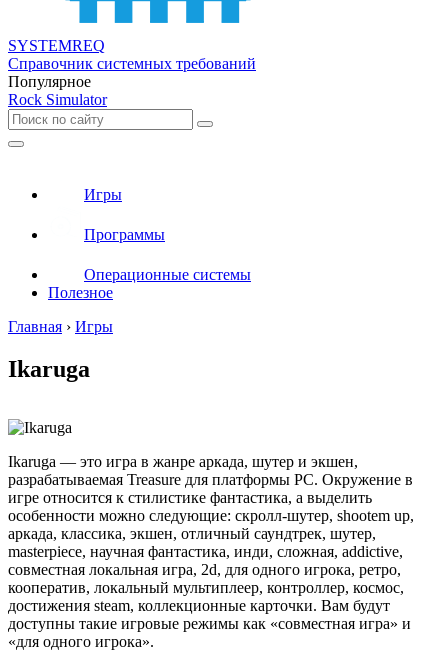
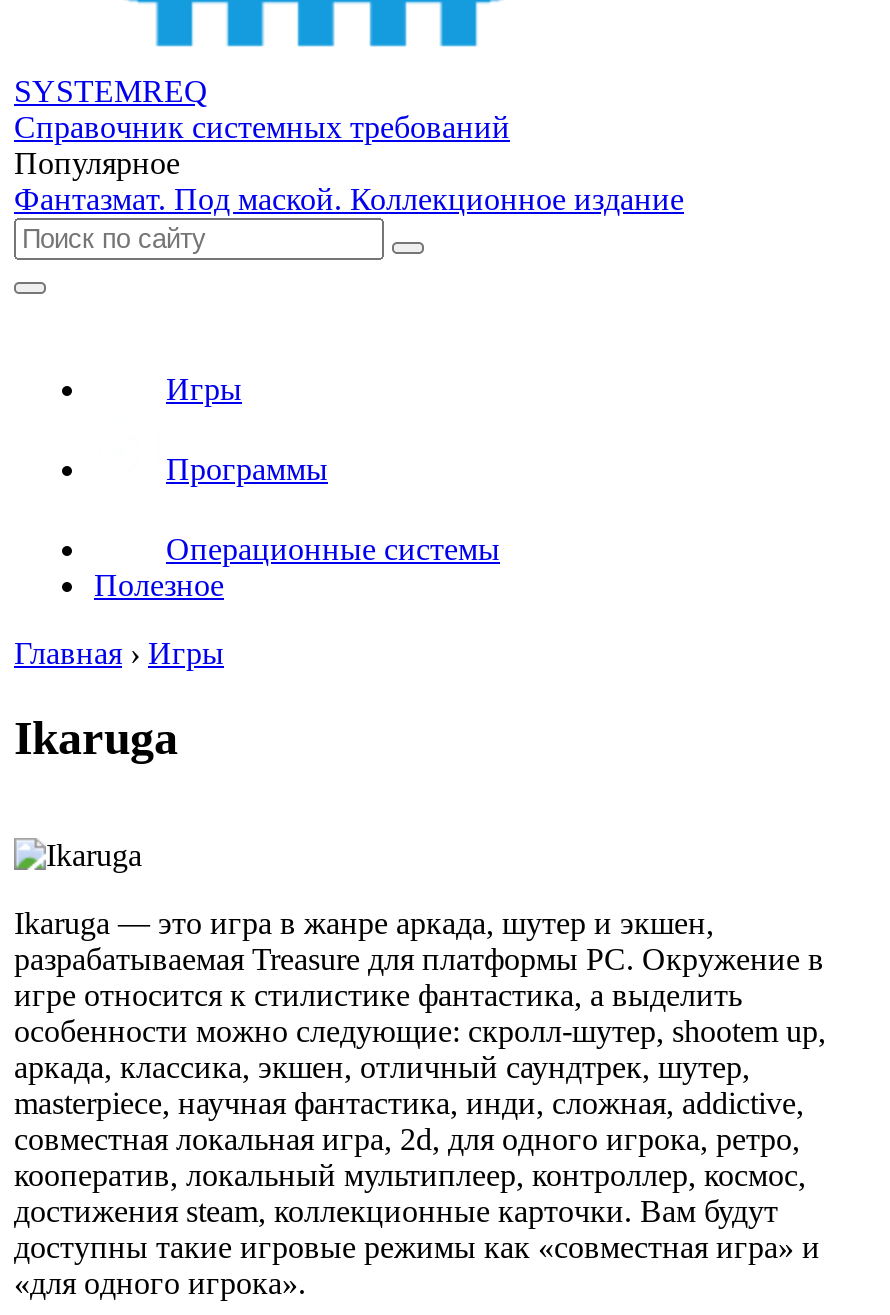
[8,91,107,108] Rock Simulator -> [14,182,684,216] Фантазмат. Под маской. Коллекционное издание

